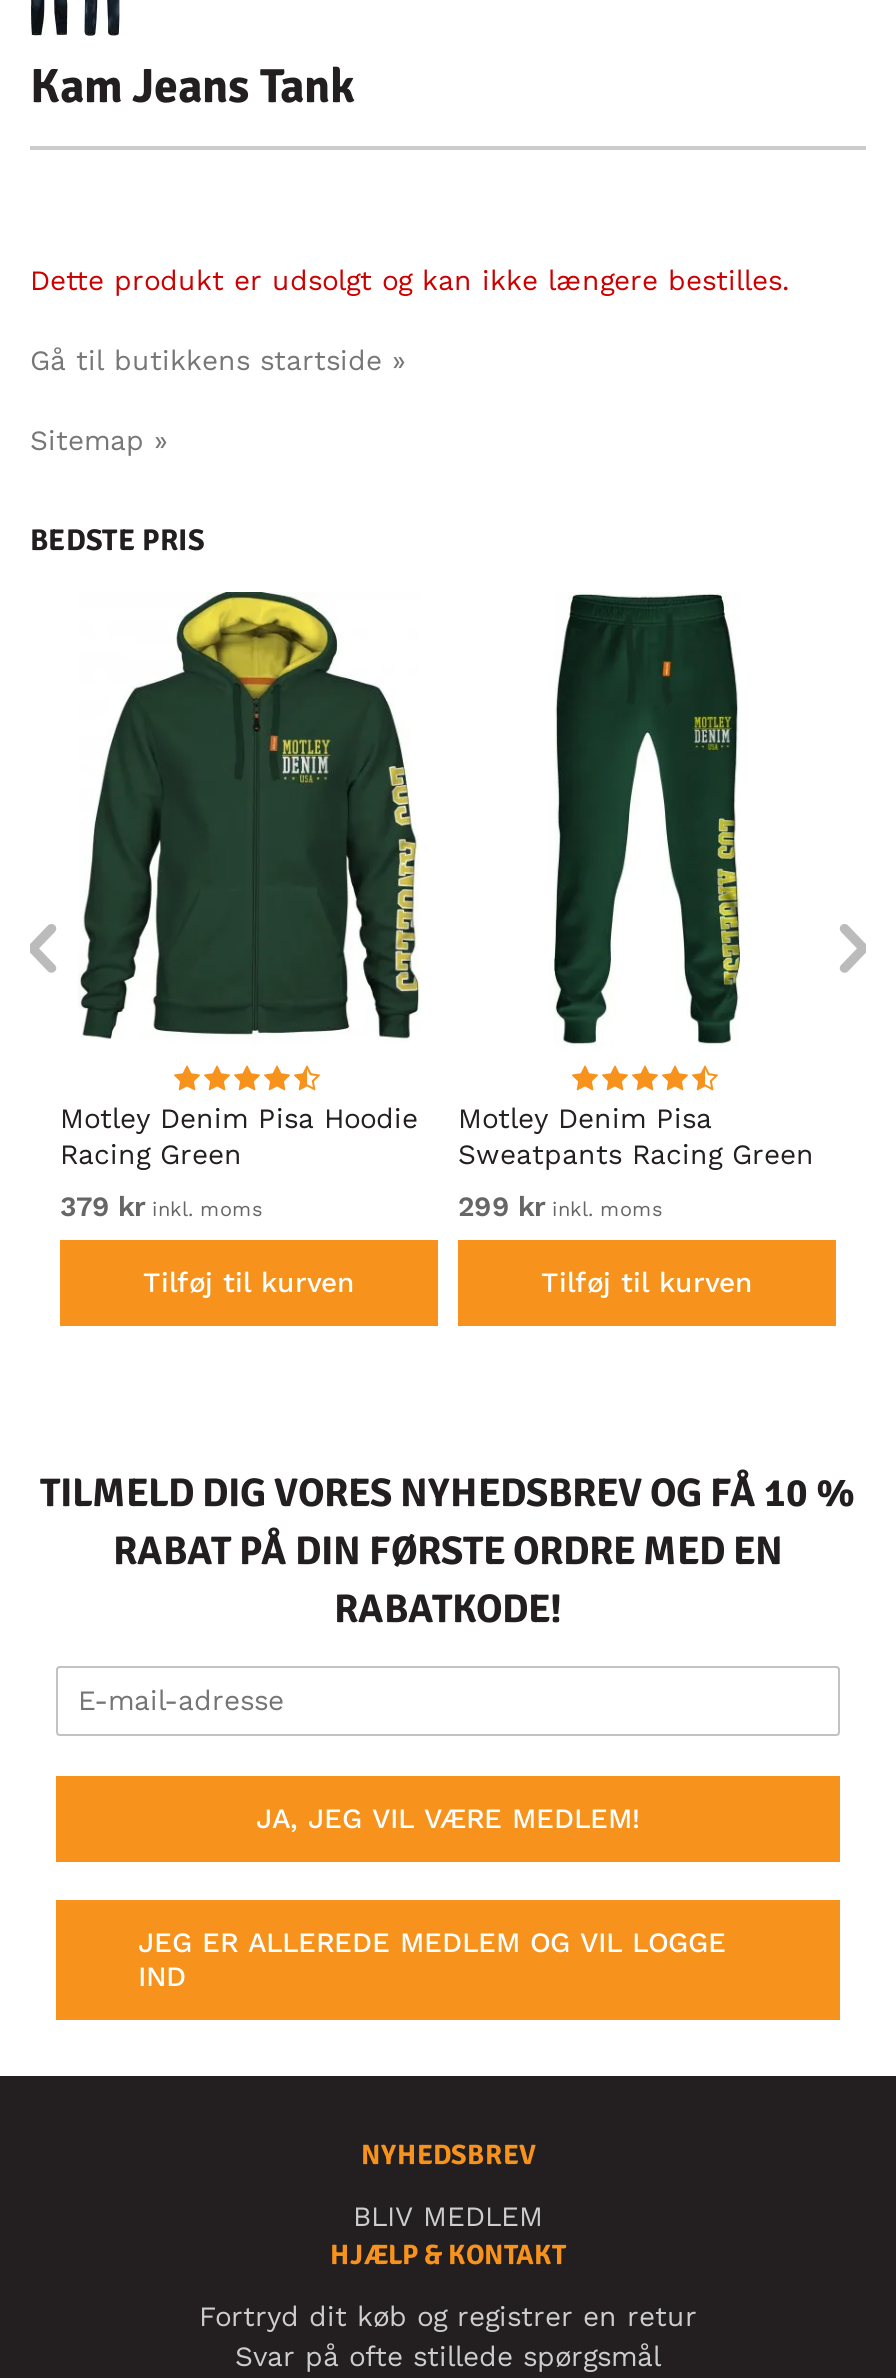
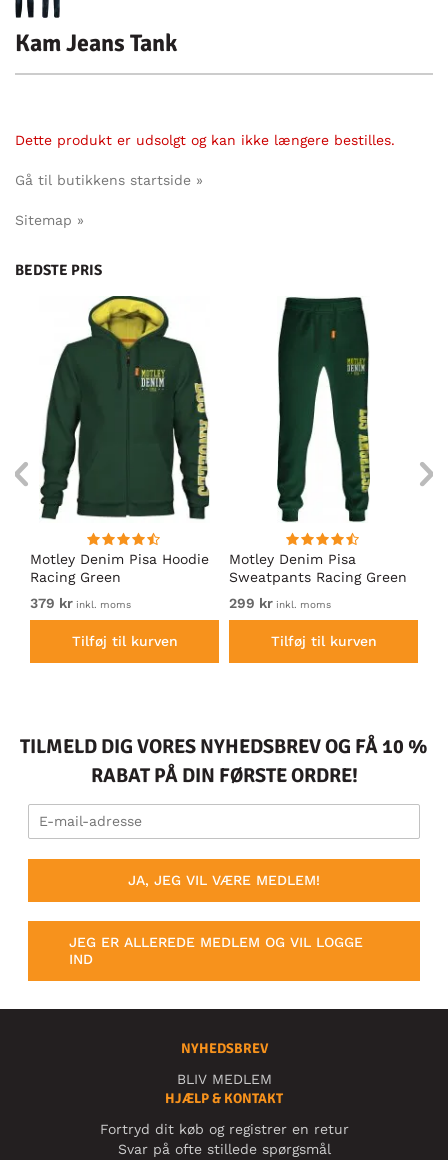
[113,1526,783,1634] RABAT PÅ DIN FØRSTE ORDRE MED EN | RABATKODE! -> [90,763,357,788] RABAT PÅ DIN FØRSTE ORDRE!

